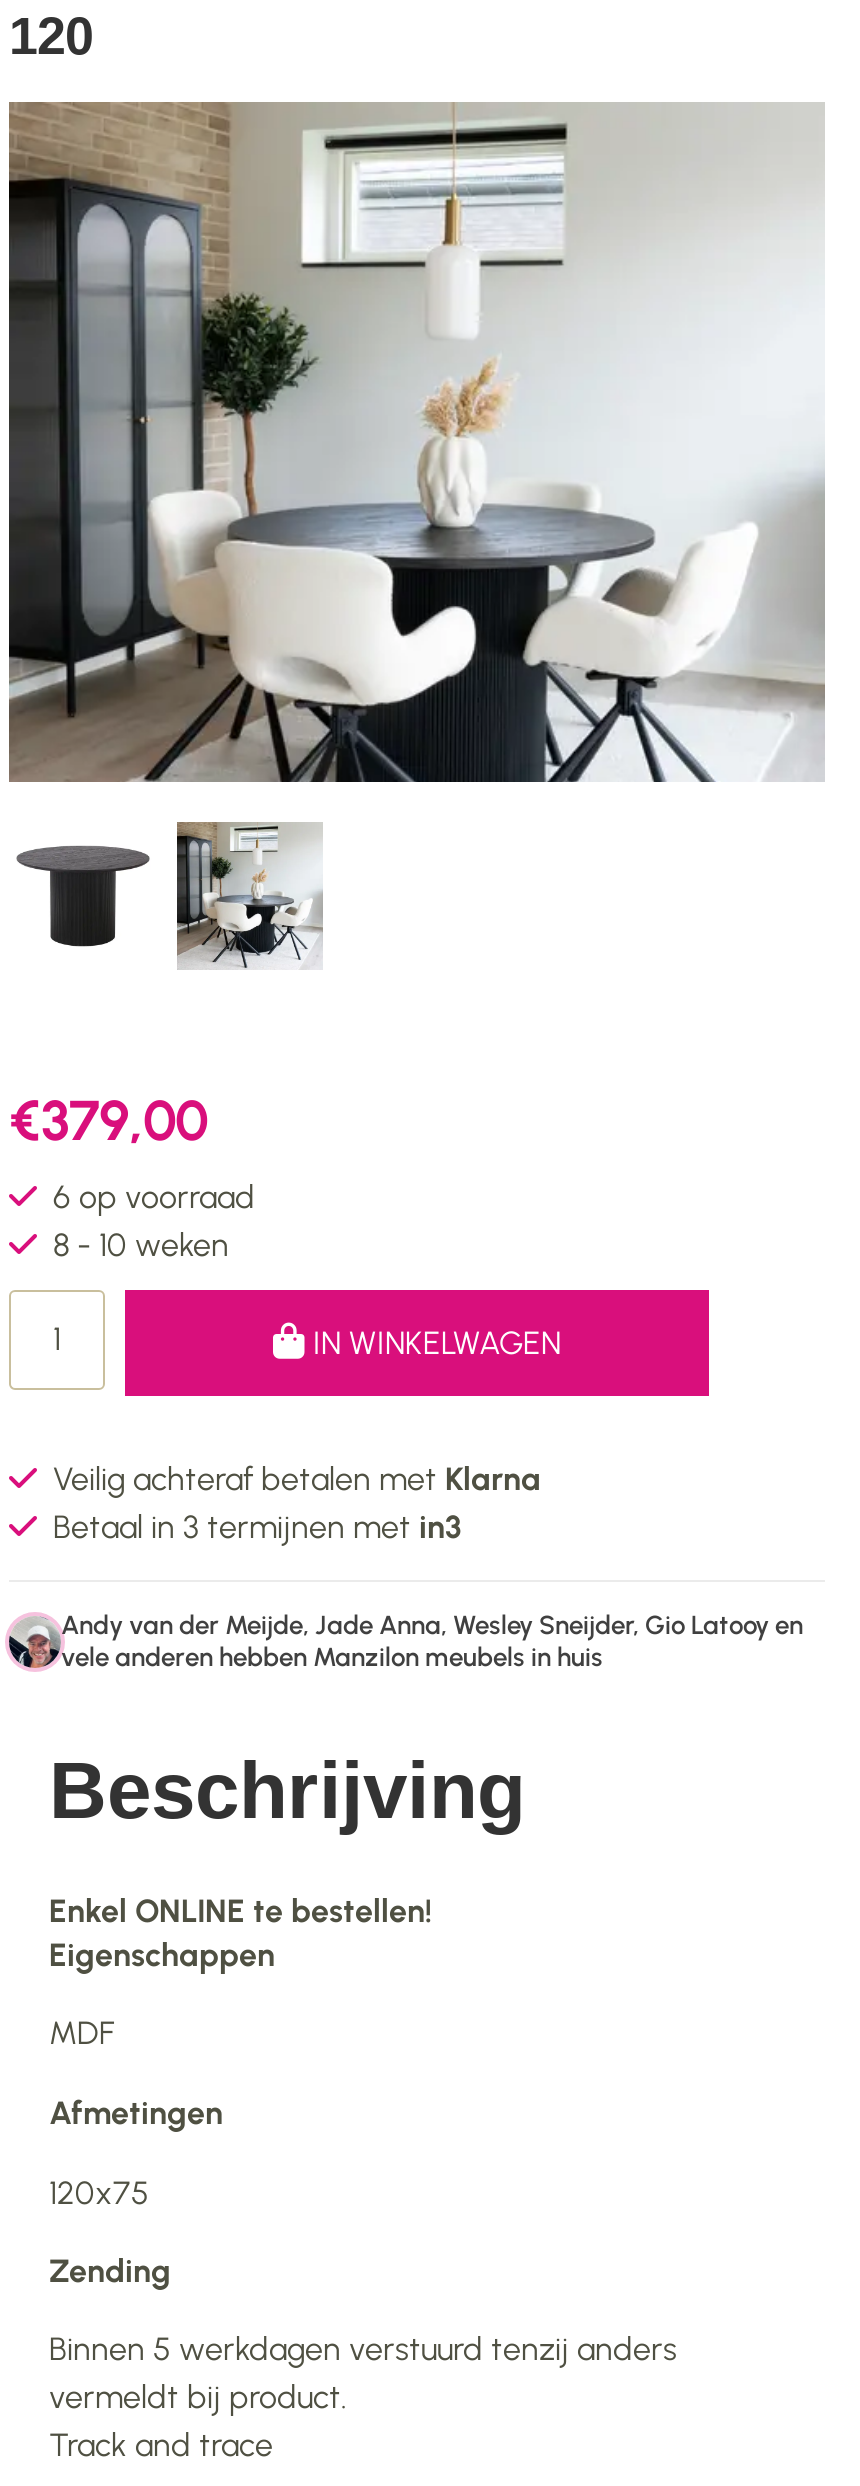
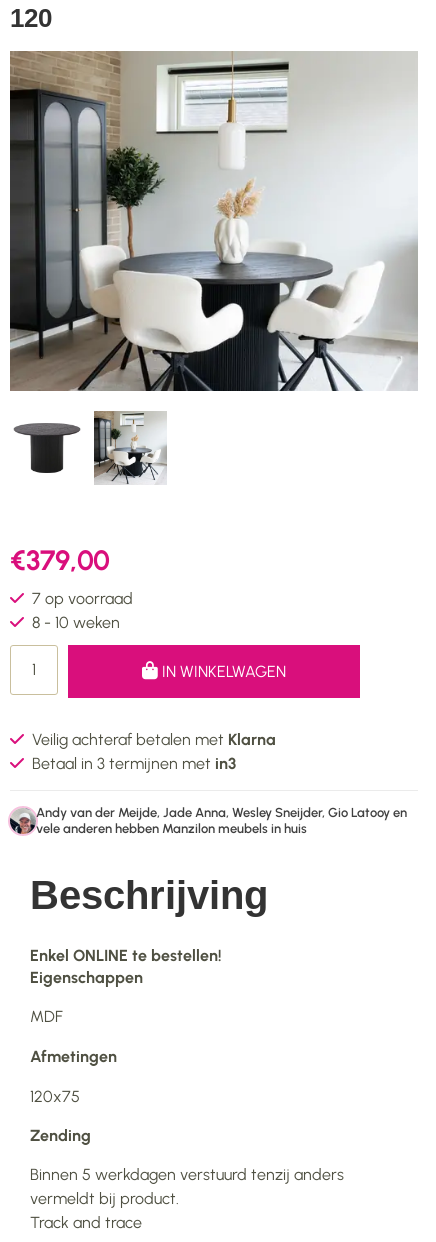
[53,1177,255,1215] 6 op voorraad -> [32,589,133,608] 7 op voorraad

